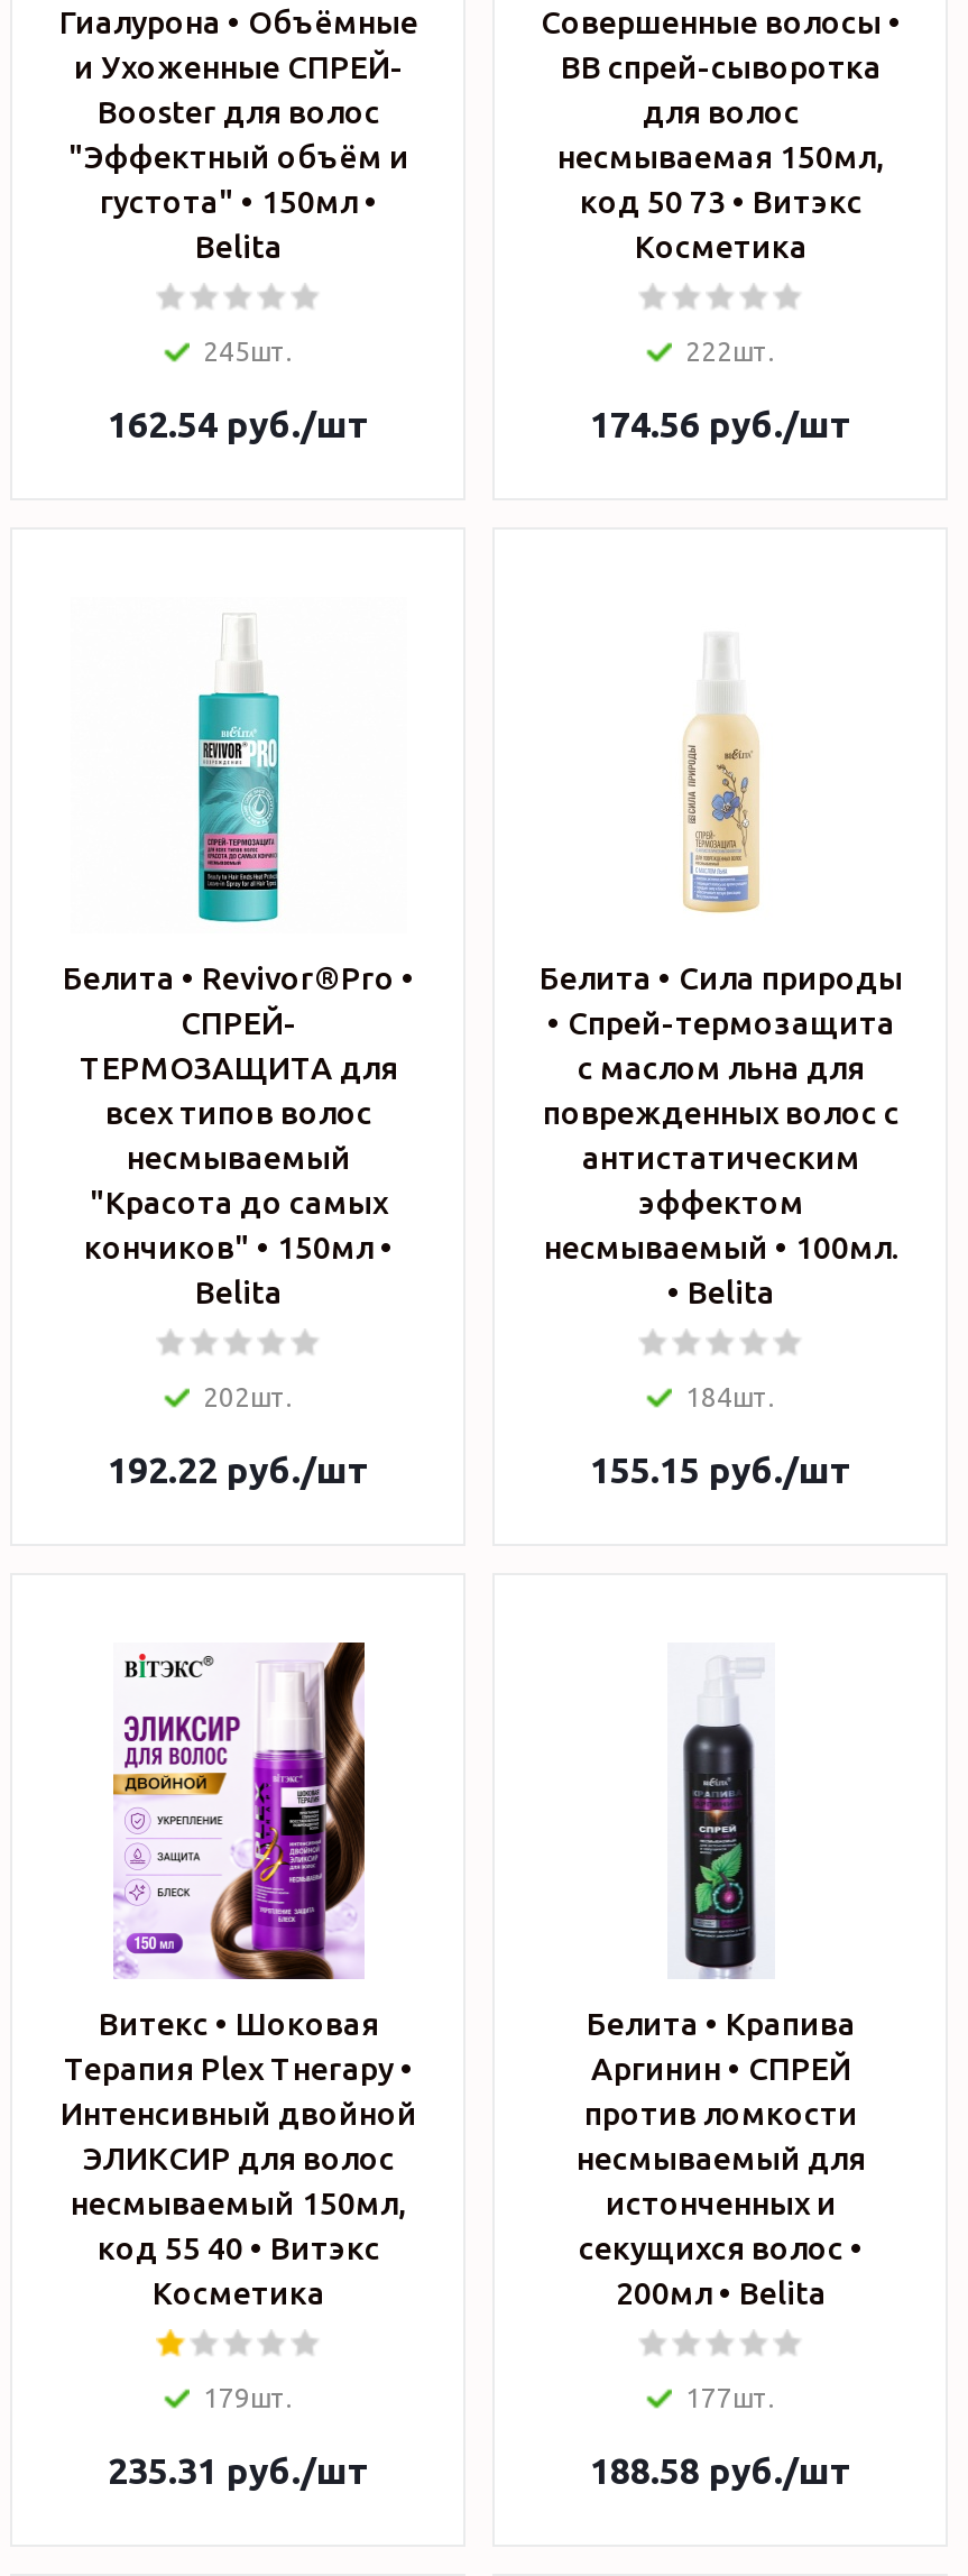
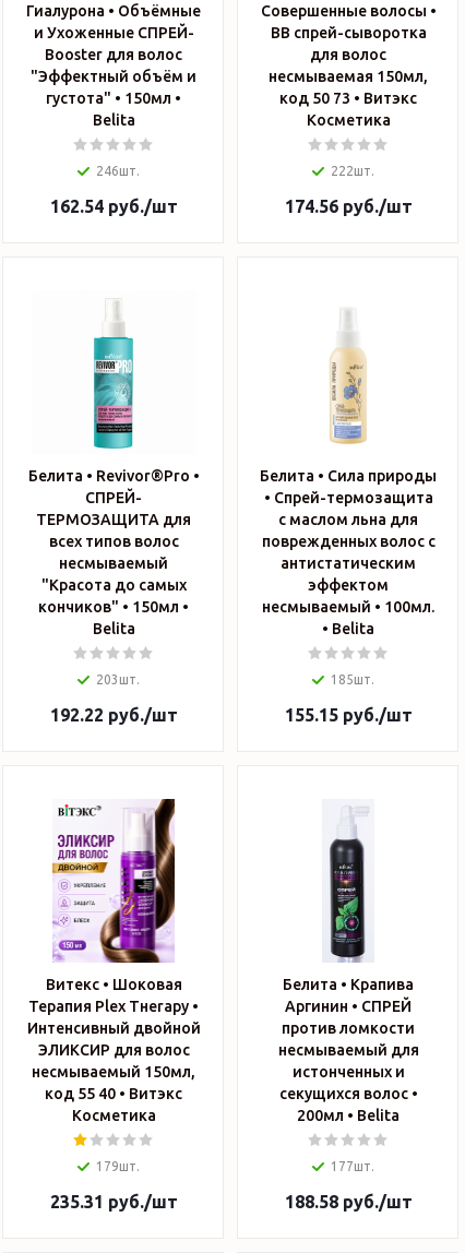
[203,337,293,366] 245шт. -> [96,164,140,178] 246шт.
[203,1382,293,1412] 202шт. -> [96,672,140,687] 203шт.
[685,1382,775,1412] 184шт. -> [331,672,374,687] 185шт.

